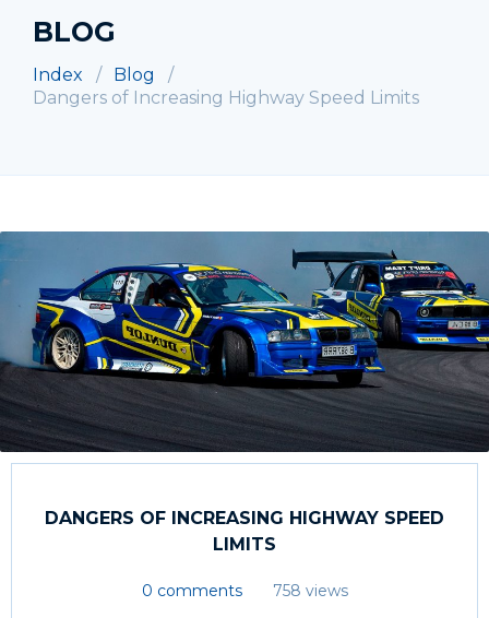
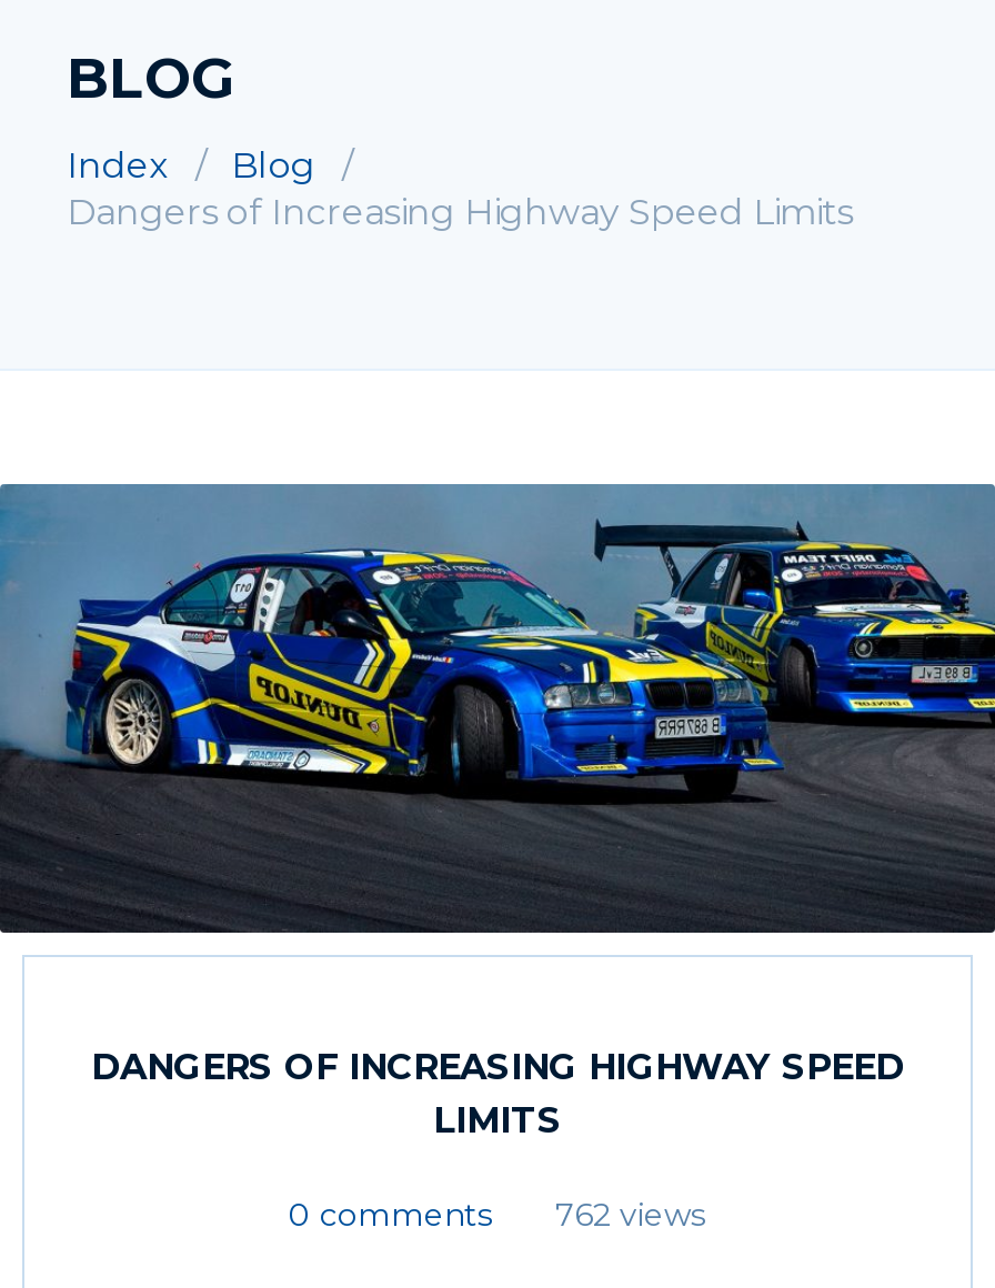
[272,581,348,601] 758 views -> [555,1195,706,1235] 762 views

